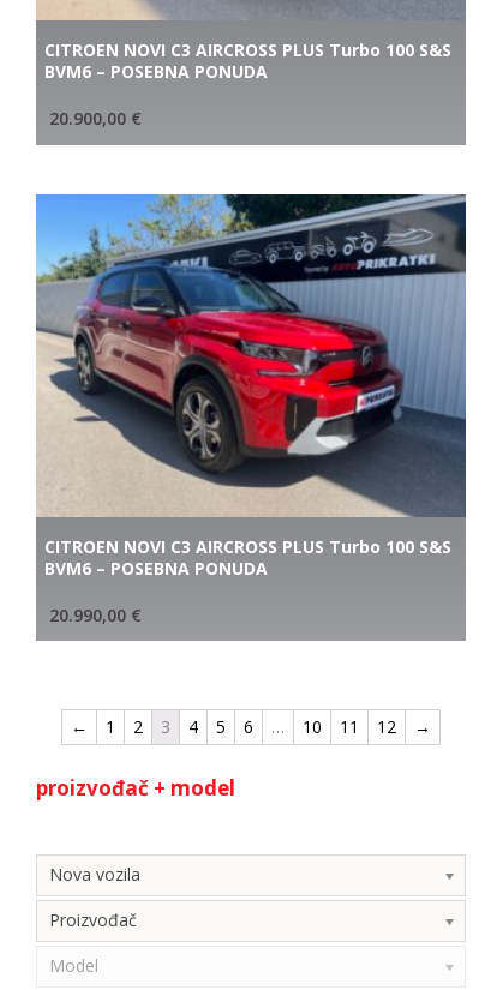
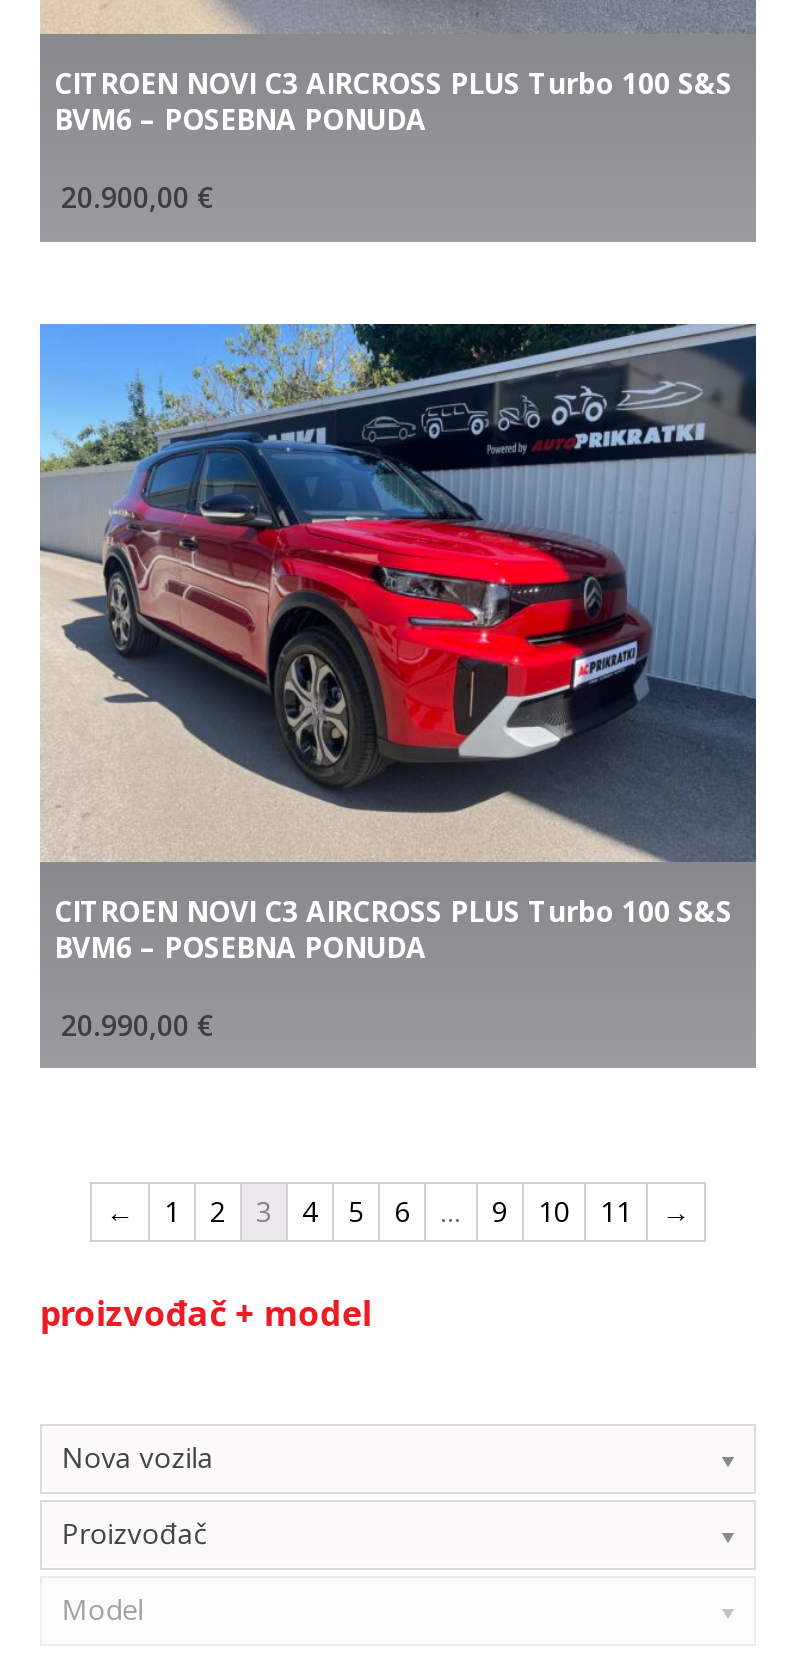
[377,715,396,738] 12 -> none
none -> [492,1191,508,1229] 9

